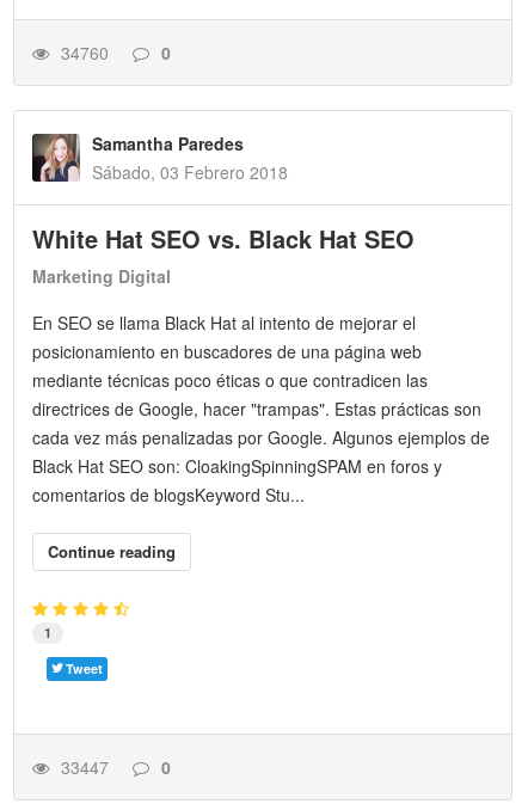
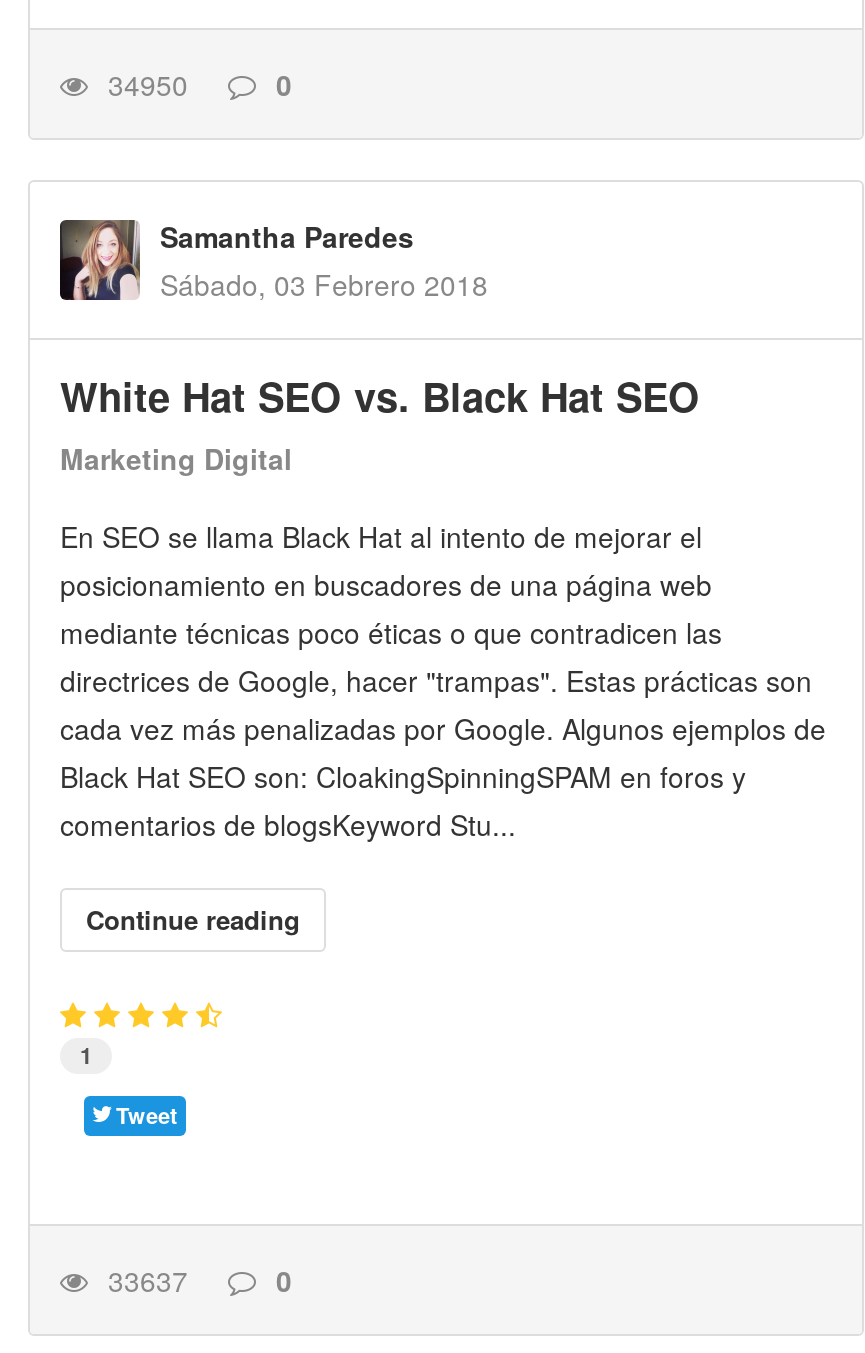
[51,41,171,65] 34760 0 -> [92,64,292,104] 34950 0
[51,755,171,779] 33447 0 -> [92,1260,292,1300] 33637 0

